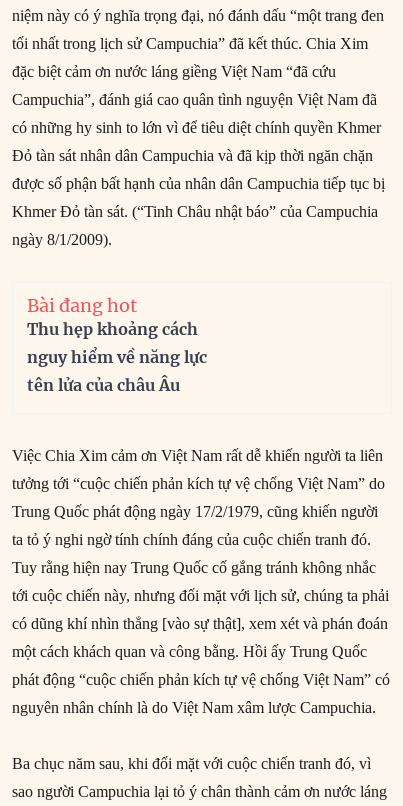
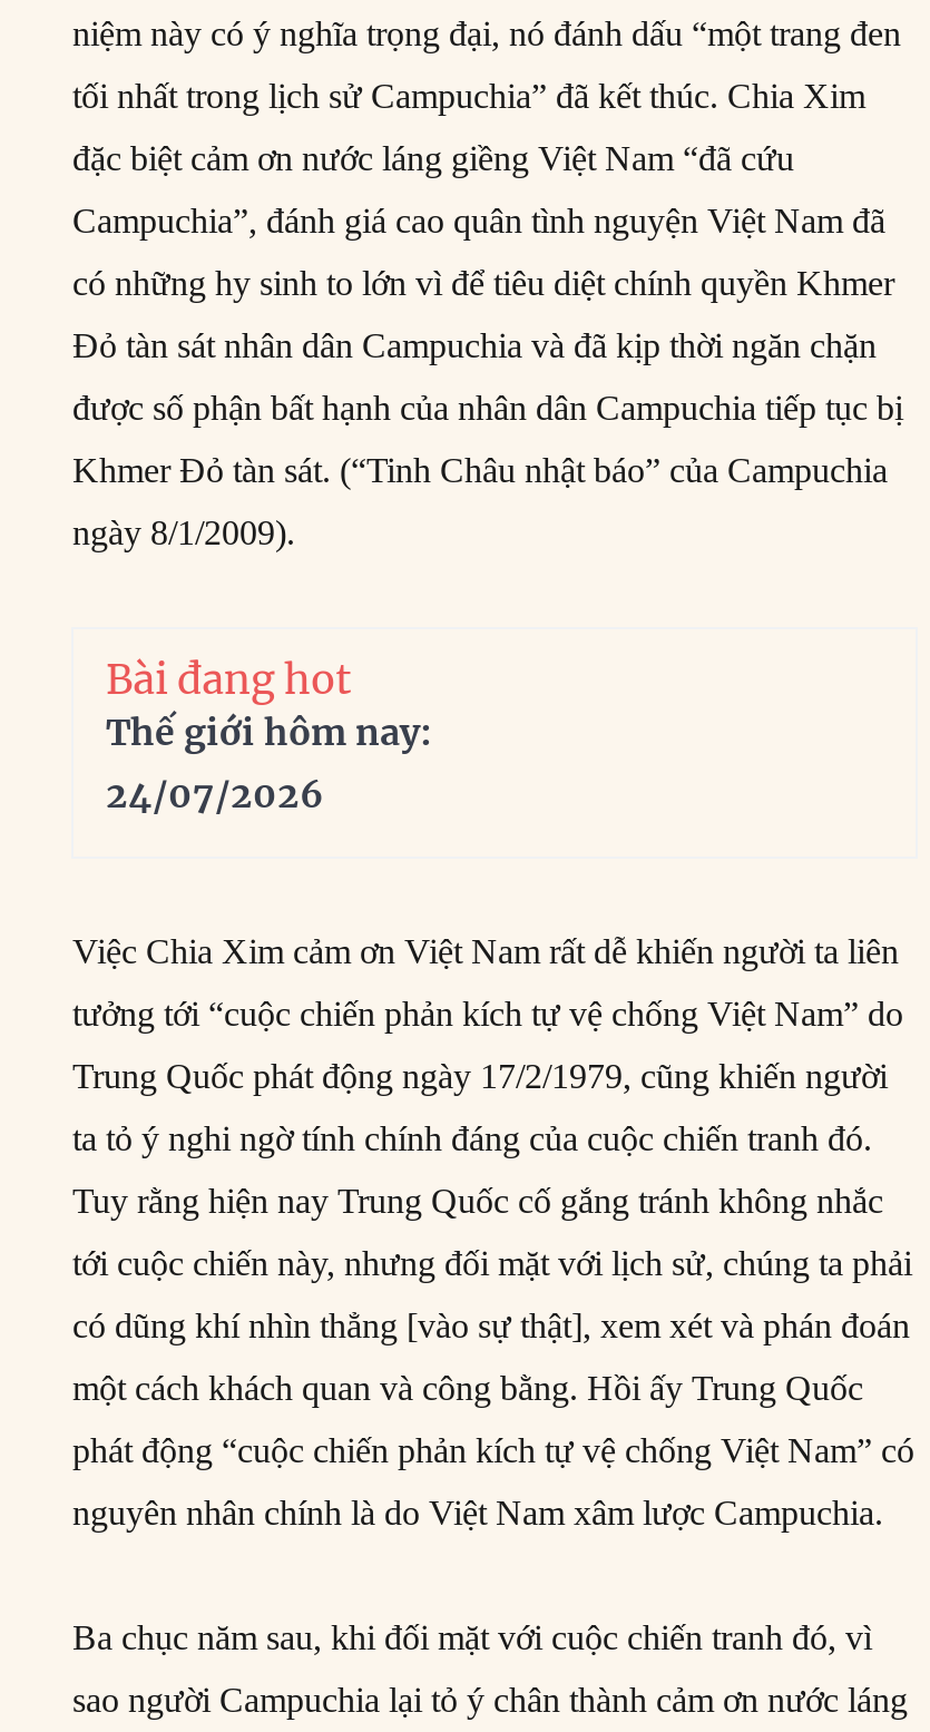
[27,319,207,395] Thu hẹp khoảng cách | nguy hiểm về năng lực | tên lửa của châu Âu -> [106,711,431,818] Thế giới hôm nay: | 24/07/2026

